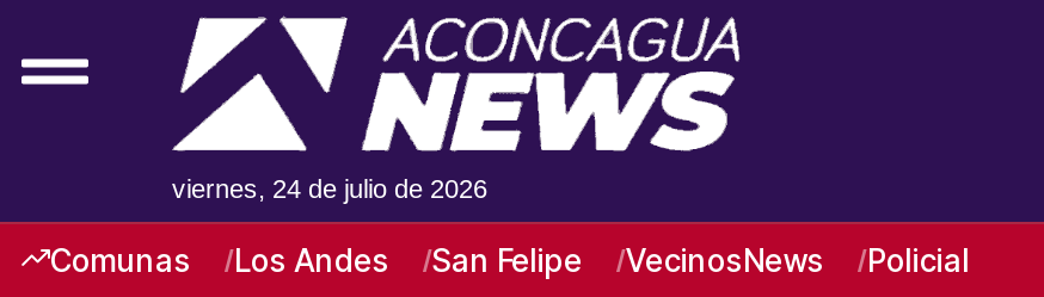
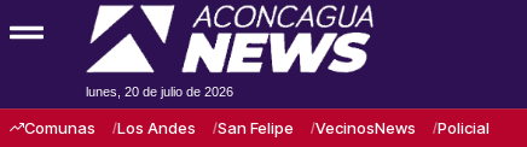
[172,173,487,202] viernes, 24 de julio de 2026 -> [86,84,233,98] lunes, 20 de julio de 2026

